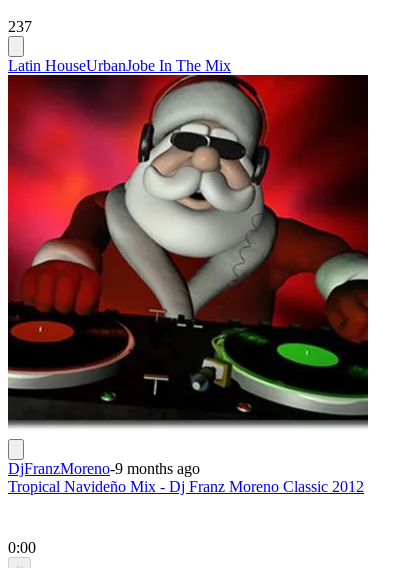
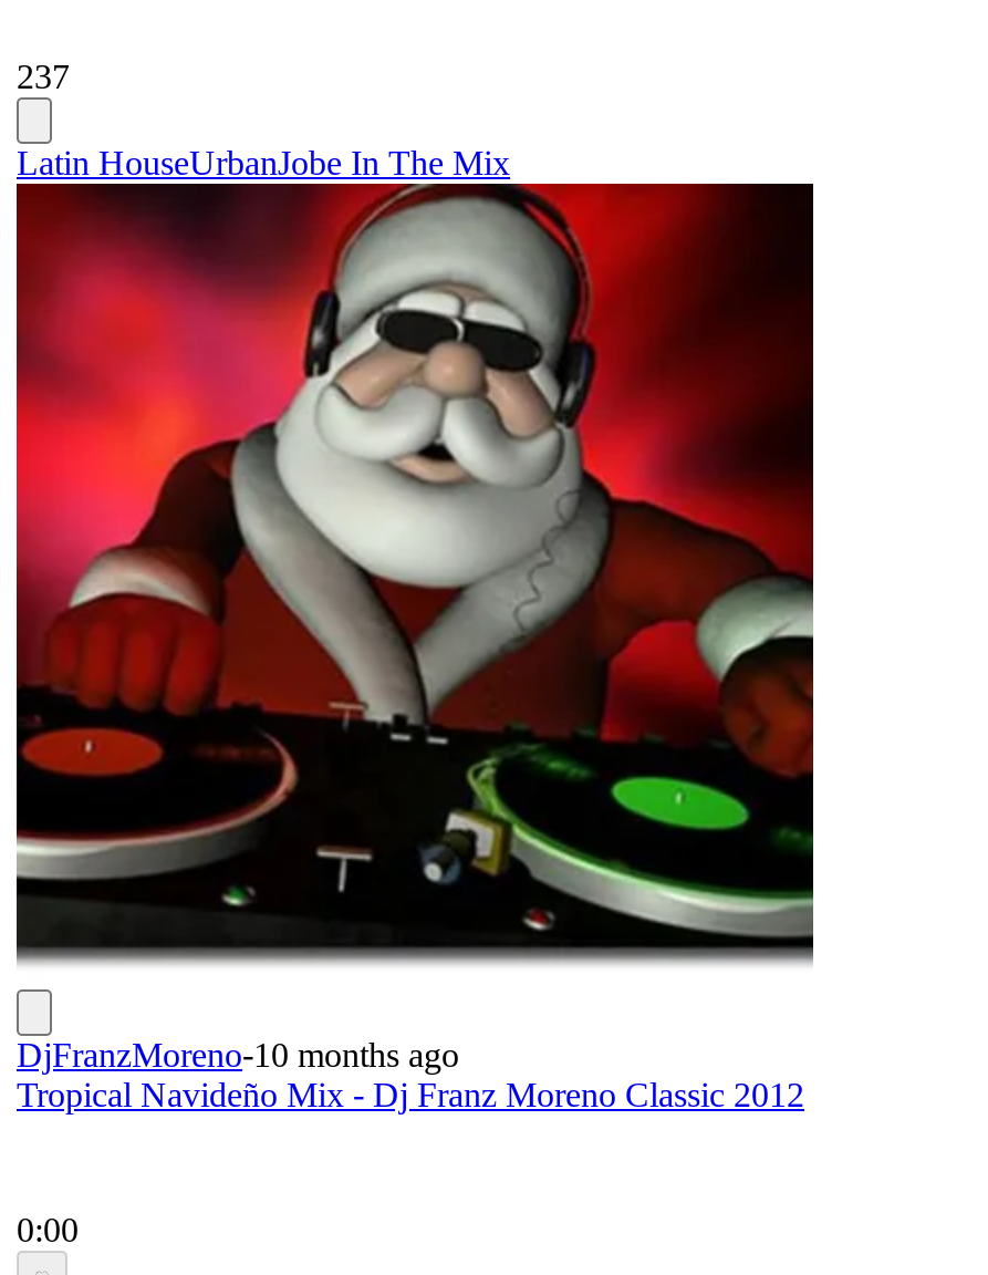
[8,460,200,477] DjFranzMoreno-9 months ago -> [17,1036,459,1073] DjFranzMoreno-10 months ago

